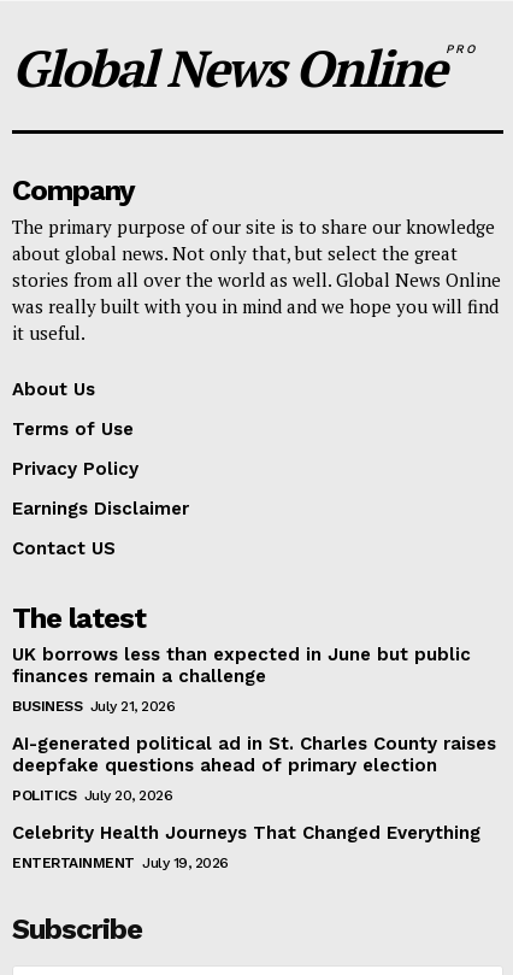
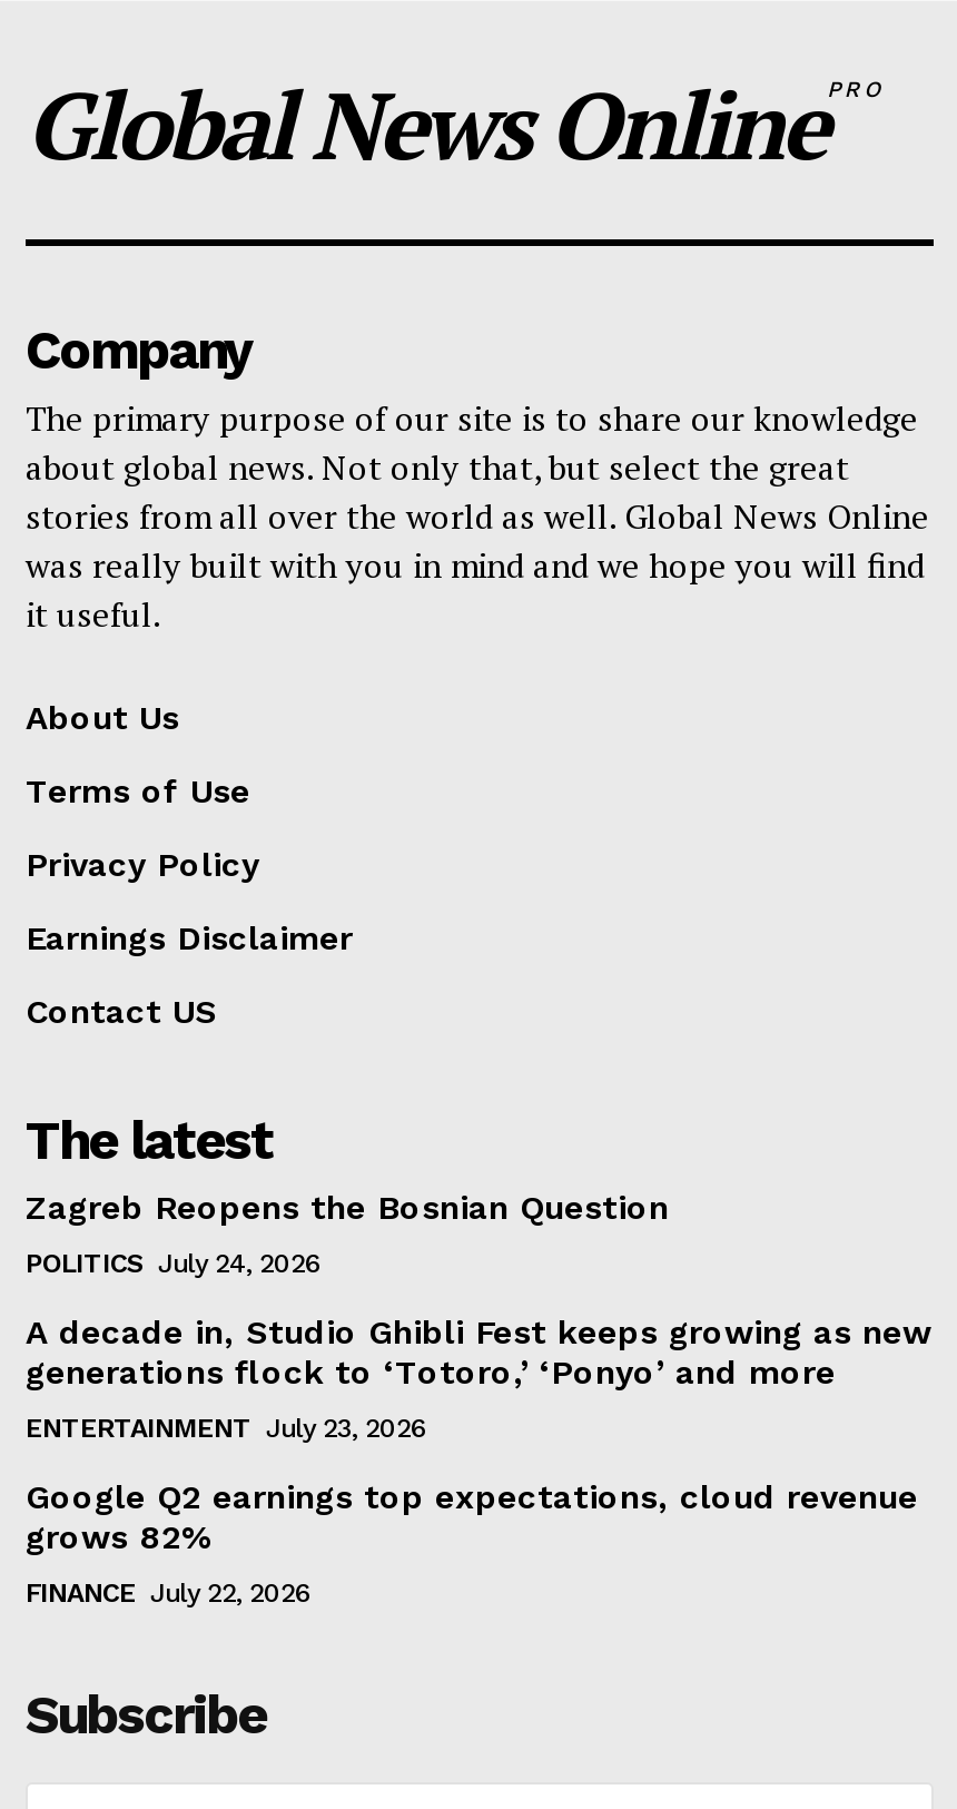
[12,643,471,687] UK borrows less than expected in June but public | finances remain a challenge -> [26,1188,669,1229] Zagreb Reopens the Bosnian Question
[12,698,175,714] BUSINESS July 21, 2026 -> [26,1249,322,1280] POLITICS July 24, 2026
[12,733,496,776] AI-generated political ad in St. Charles County raises | deepfake questions ahead of primary election -> [26,1313,931,1393] A decade in, Studio Ghibli Fest keeps growing as new | generations flock to ‘Totoro,’ ‘Ponyo’ and more
[12,787,172,804] POLITICS July 20, 2026 -> [26,1413,427,1445] ENTERTAINMENT July 23, 2026
[12,822,480,843] Celebrity Health Journeys That Changed Everything -> [26,1478,918,1558] Google Q2 earnings top expectations, cloud revenue | grows 82%
[12,854,228,871] ENTERTAINMENT July 19, 2026 -> [26,1578,312,1609] FINANCE July 22, 2026

